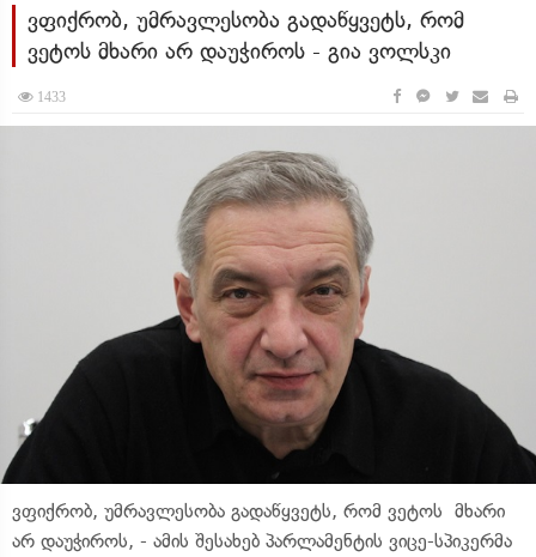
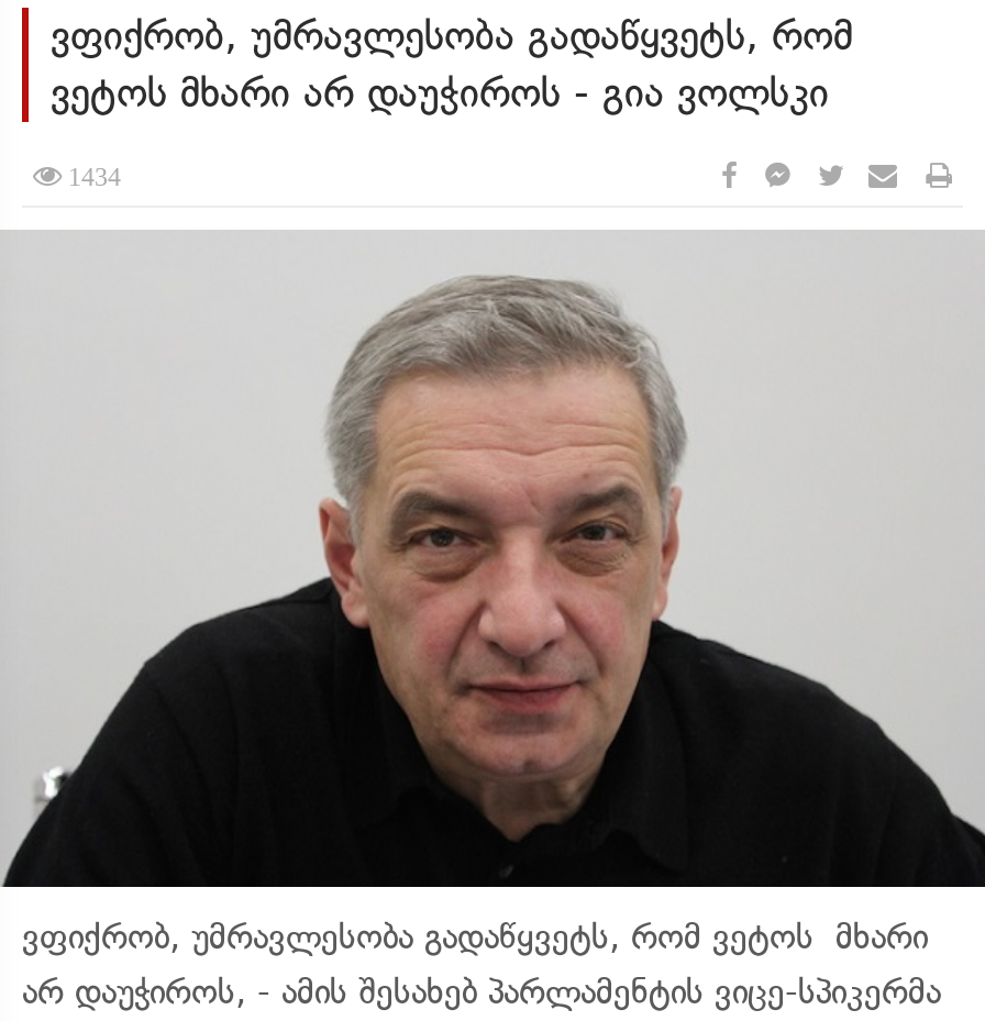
[33,90,66,104] 1433 -> [62,164,121,190] 1434

